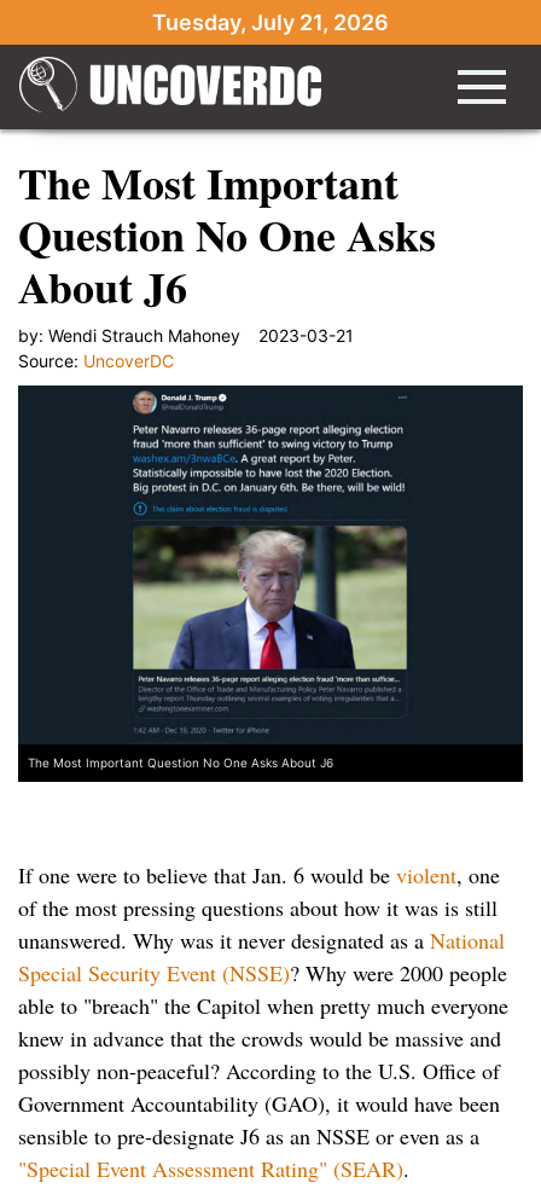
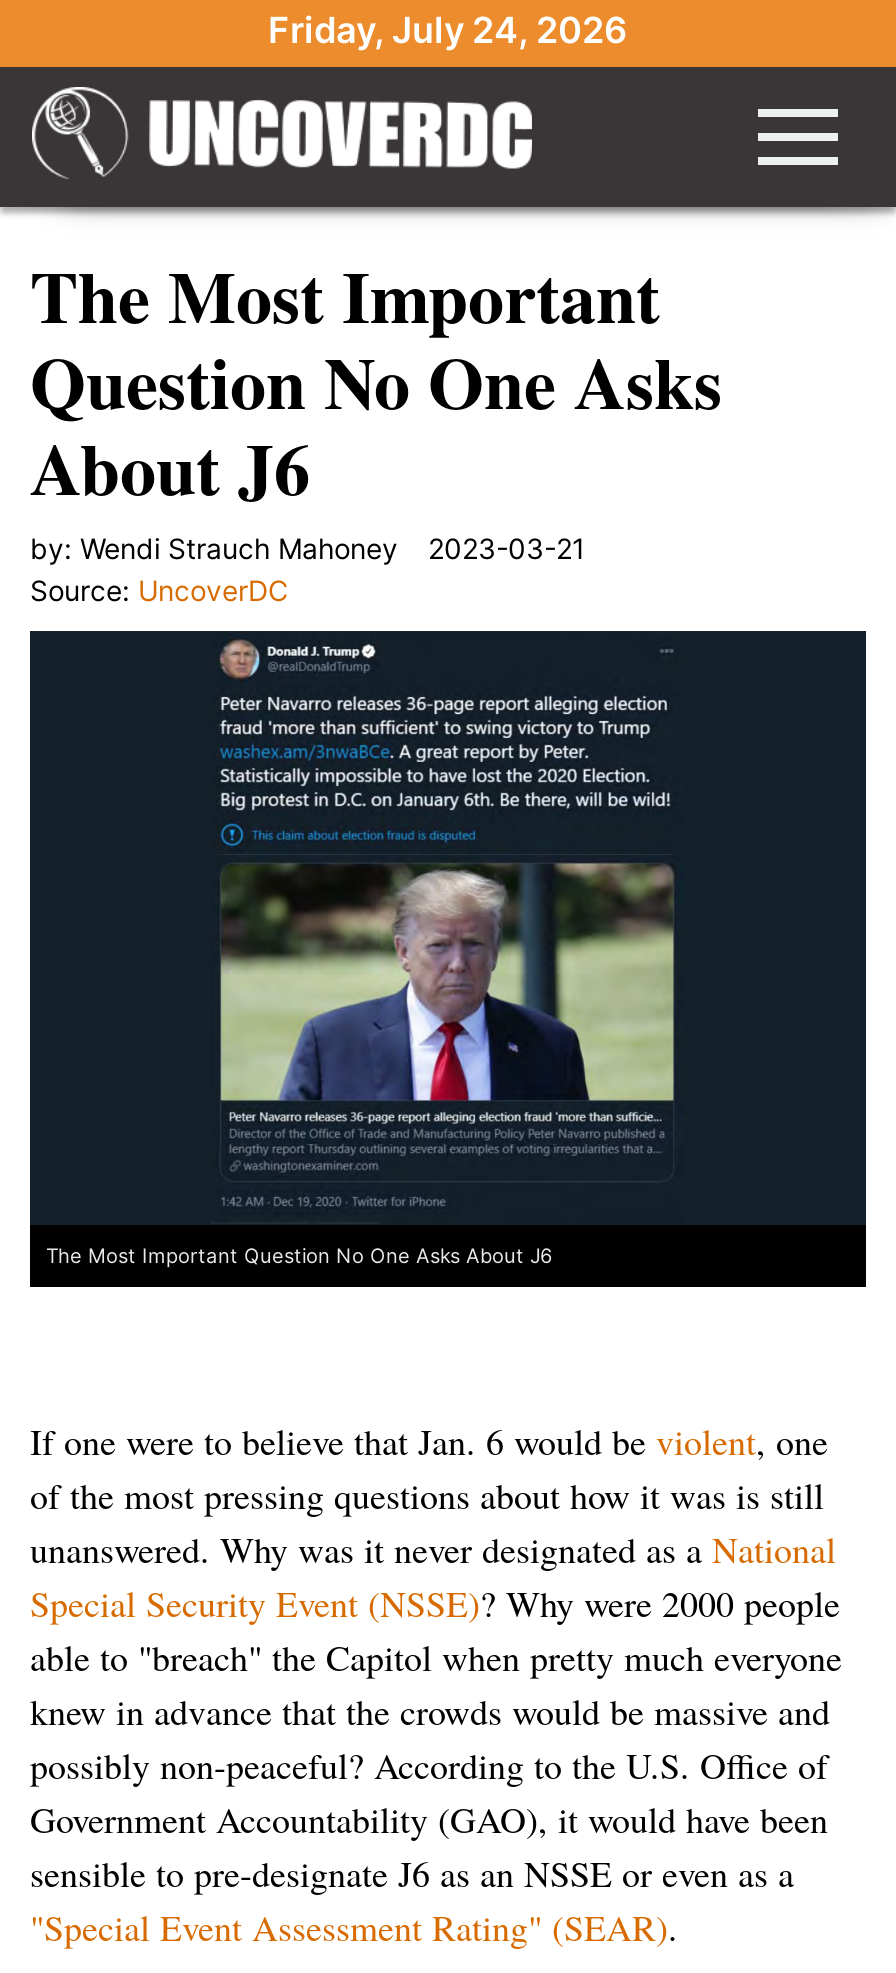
[152,10,389,35] Tuesday, July 21, 2026 -> [268,9,628,51] Friday, July 24, 2026

